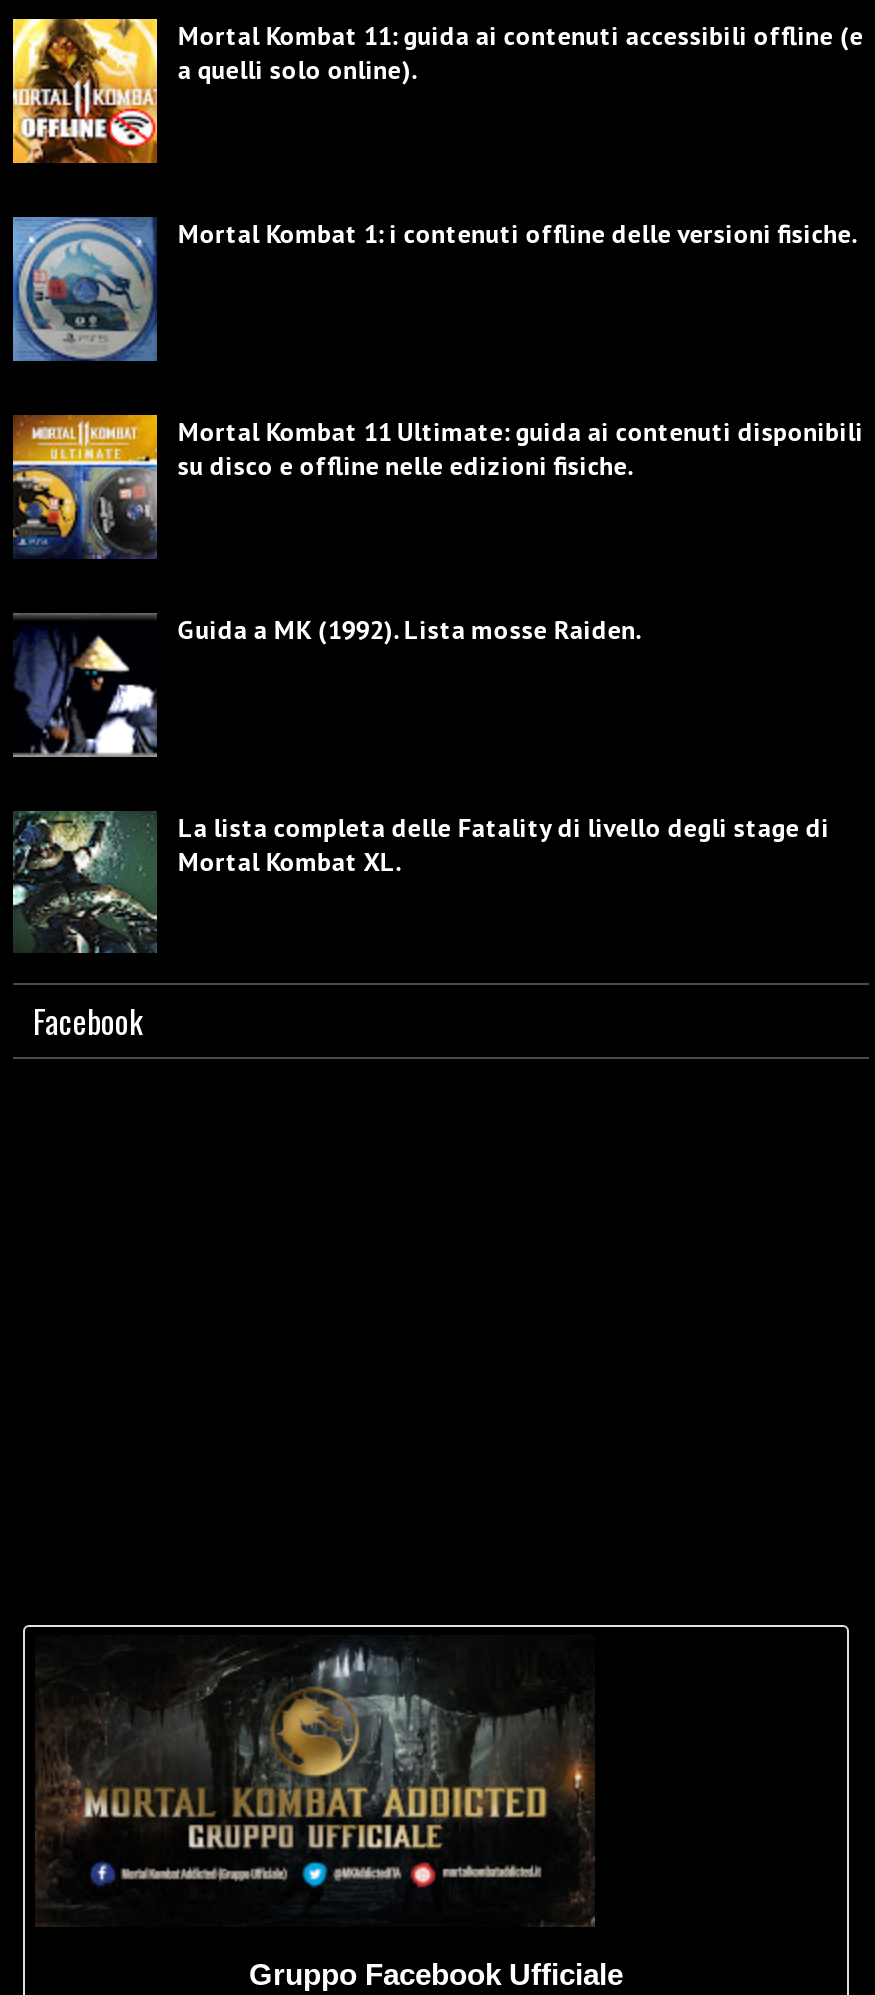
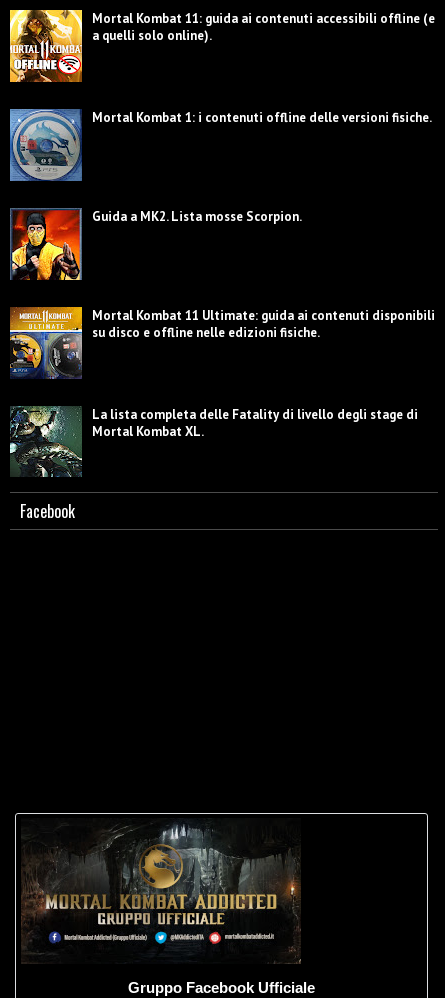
none -> [10,208,302,281] [image] | Guida a MK2. Lista mosse Scorpion.
moved [9,413,863,561] -> [8,306,435,380]: [image] | Mortal Kombat 11 Ultimate: guida ai contenuti disponibili | su disco e offline nelle edizioni fisiche.
[13,613,641,759] [image] | Guida a MK (1992). Lista mosse Raiden. -> none

